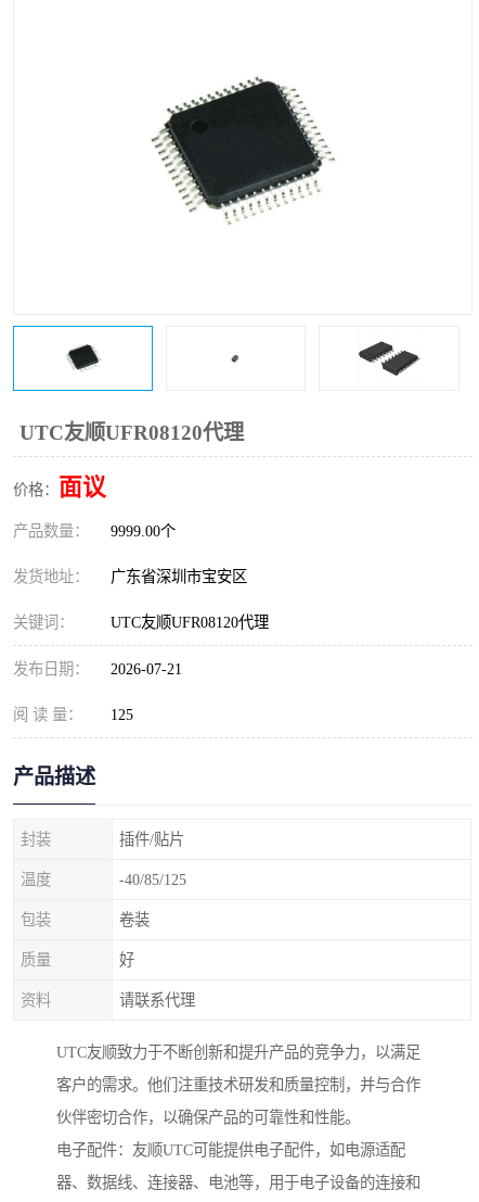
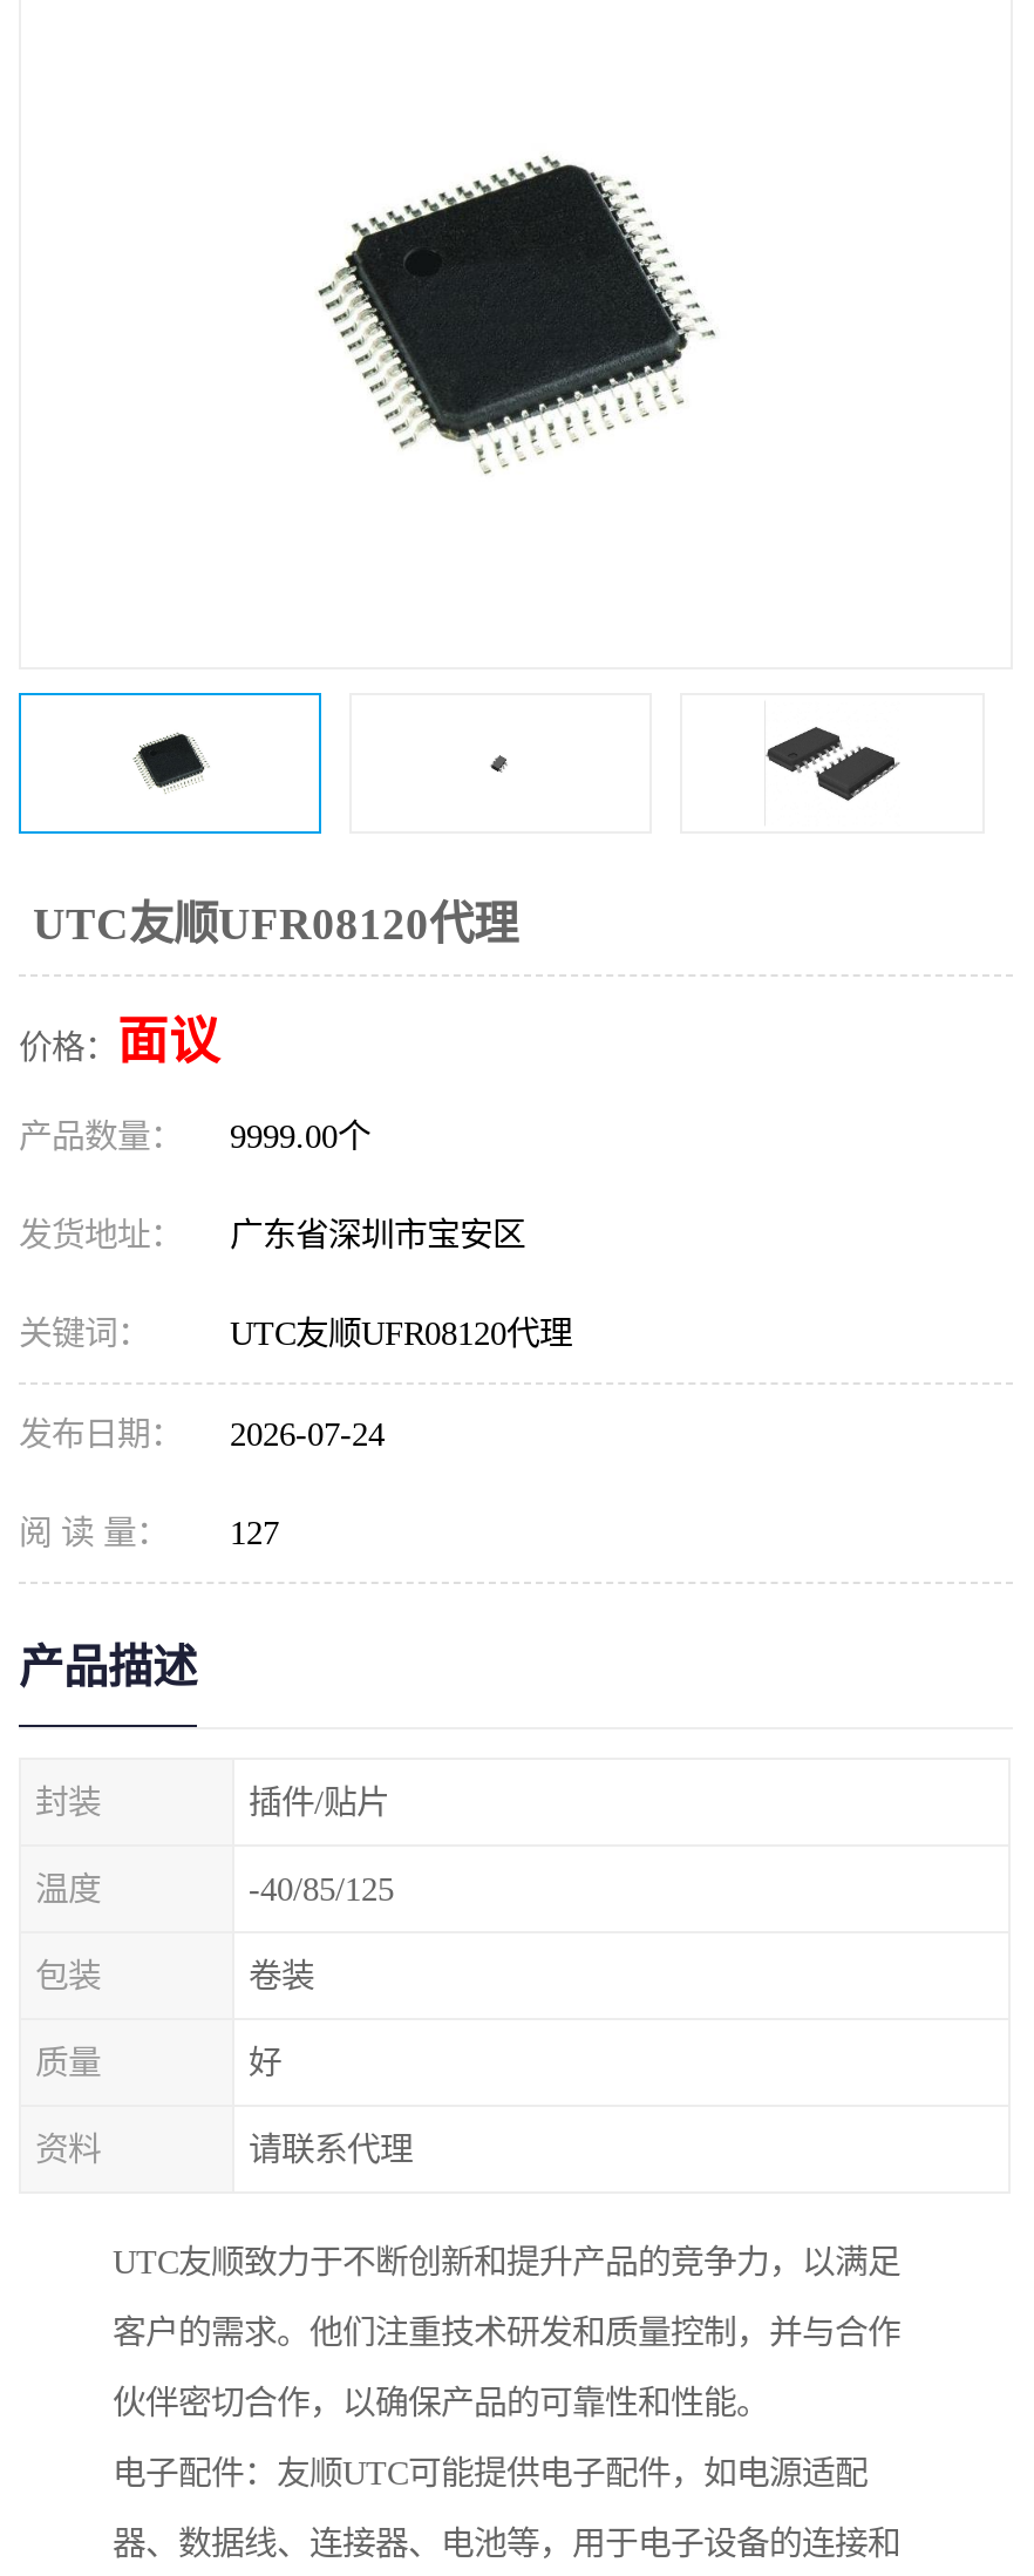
[13,660,182,678] 发布日期： 2026-07-21 -> [19,1415,385,1453] 发布日期： 2026-07-24
[13,706,133,723] 阅 读 量： 125 -> [19,1514,279,1551] 阅 读 量： 127

